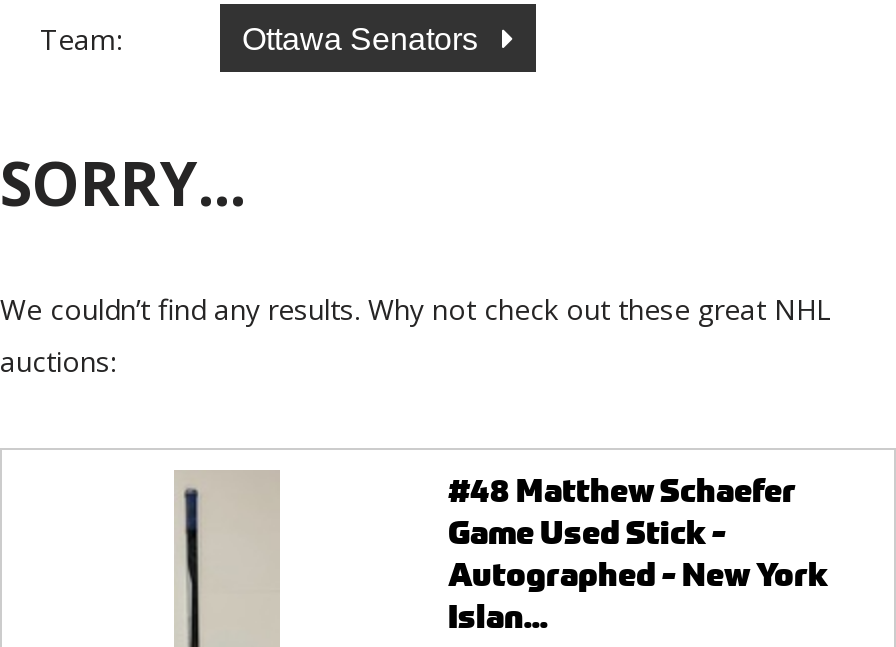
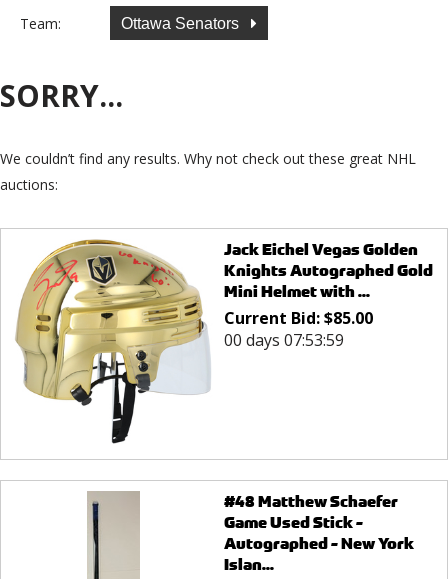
none -> [15,239,433,444] [image] | Jack Eichel Vegas Golden | Knights Autographed Gold | Mini Helmet with ... | Current Bid: $85.00 | 00 days 07:53:59

